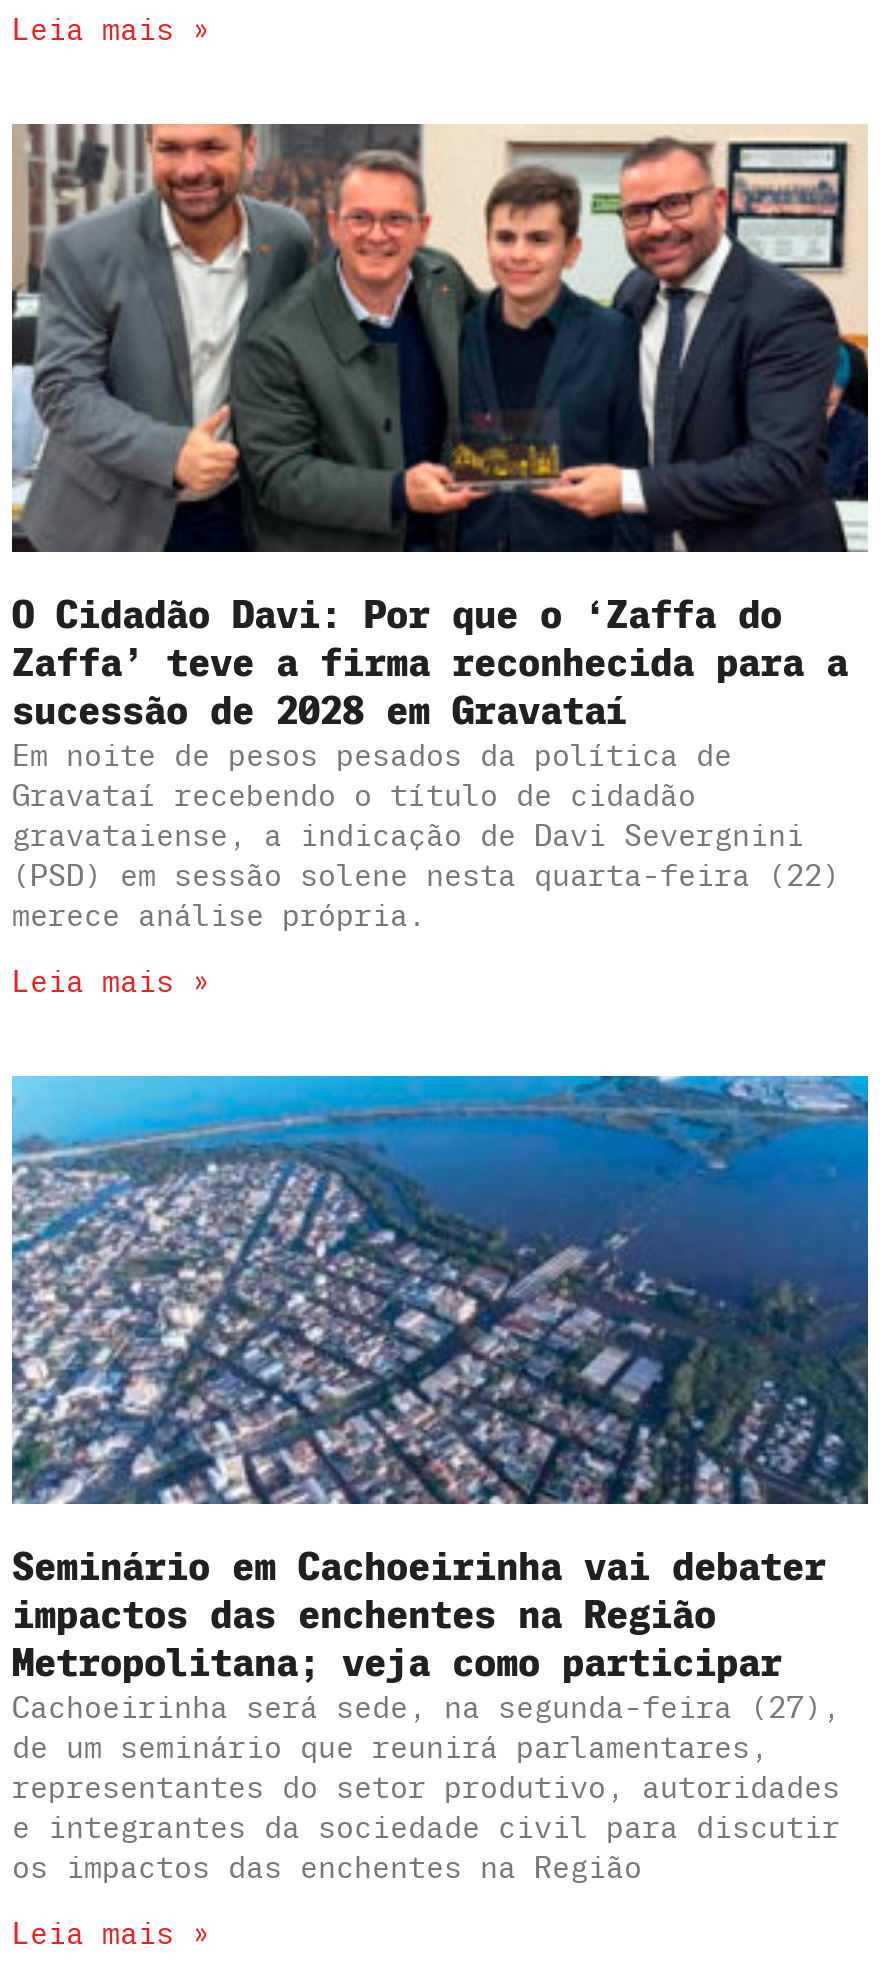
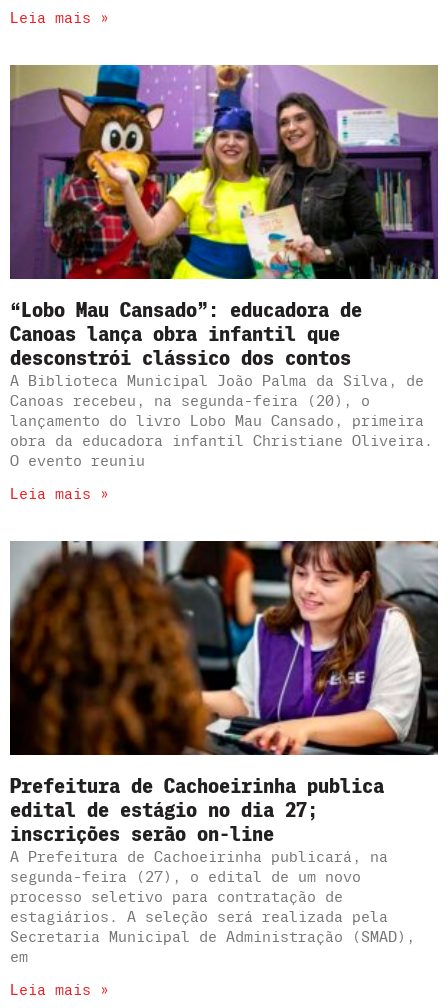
[10,122,870,934] [image] | O Cidadão Davi: Por que o ‘Zaffa do | Zaffa’ teve a firma reconhecida para a | sucessão de 2028 em Gravataí | Em noite de pesos pesados da política de | Gravataí recebendo o título de cidadão | gravataiense, a indicação de Davi Severgnini | (PSD) em sessão solene nesta quarta-feira (22) | merece análise própria. -> [9,64,439,470] [image] | “Lobo Mau Cansado”: educadora de | Canoas lança obra infantil que | desconstrói clássico dos contos | A Biblioteca Municipal João Palma da Silva, de | Canoas recebeu, na segunda-feira (20), o | lançamento do livro Lobo Mau Cansado, primeira | obra da educadora infantil Christiane Oliveira. | O evento reuniu
[10,1074,870,1886] [image] | Seminário em Cachoeirinha vai debater | impactos das enchentes na Região | Metropolitana; veja como participar | Cachoeirinha será sede, na segunda-feira (27), | de um seminário que reunirá parlamentares, | representantes do setor produtivo, autoridades | e integrantes da sociedade civil para discutir | os impactos das enchentes na Região -> [9,540,439,966] [image] | Prefeitura de Cachoeirinha publica | edital de estágio no dia 27; | inscrições serão on-line | A Prefeitura de Cachoeirinha publicará, na | segunda-feira (27), o edital de um novo | processo seletivo para contratação de | estagiários. A seleção será realizada pela | Secretaria Municipal de Administração (SMAD), | em

